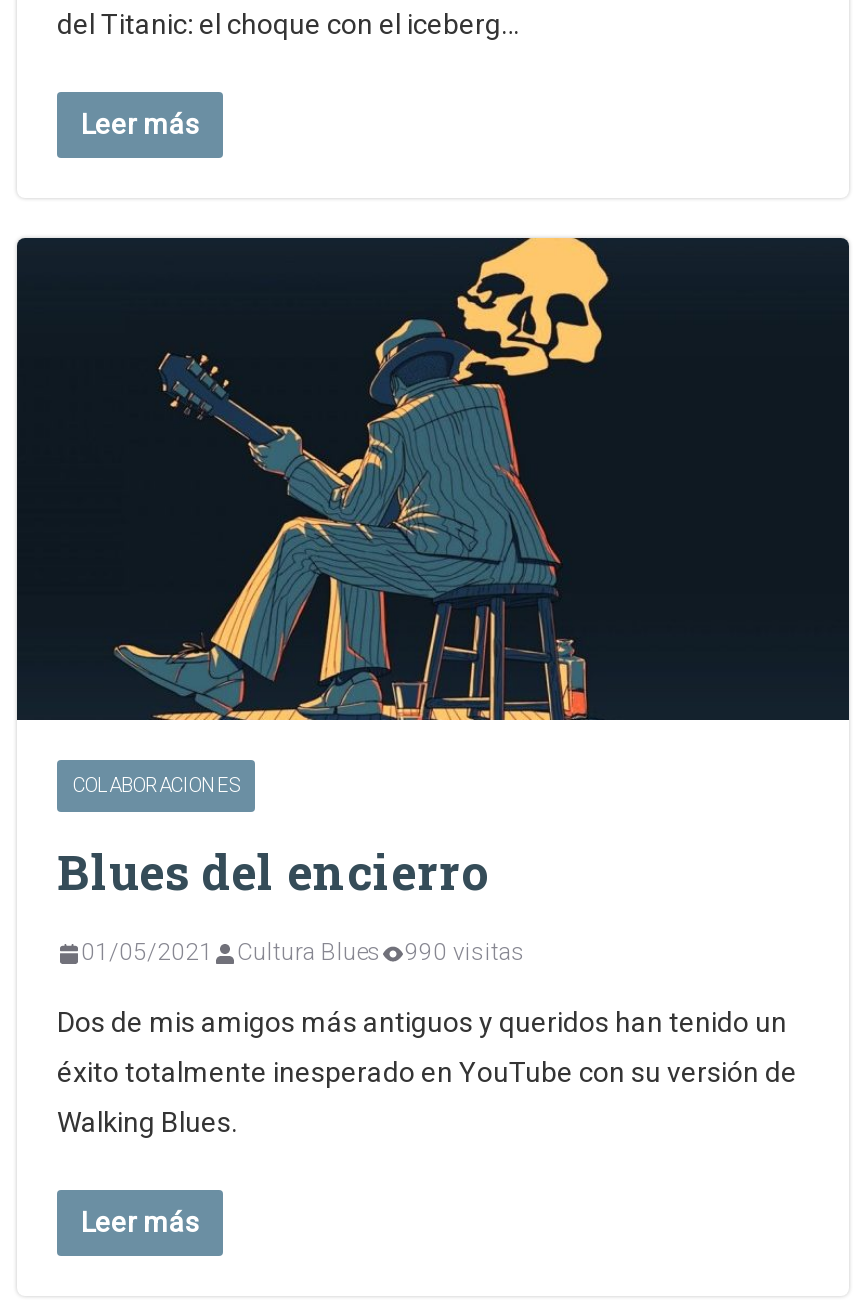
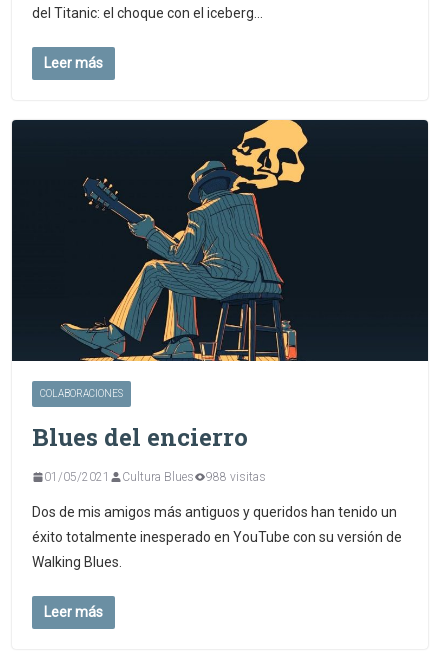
[81,939,525,967] 01/05/2021 Cultura Blues 990 visitas -> [44,469,266,483] 01/05/2021 Cultura Blues 988 visitas

